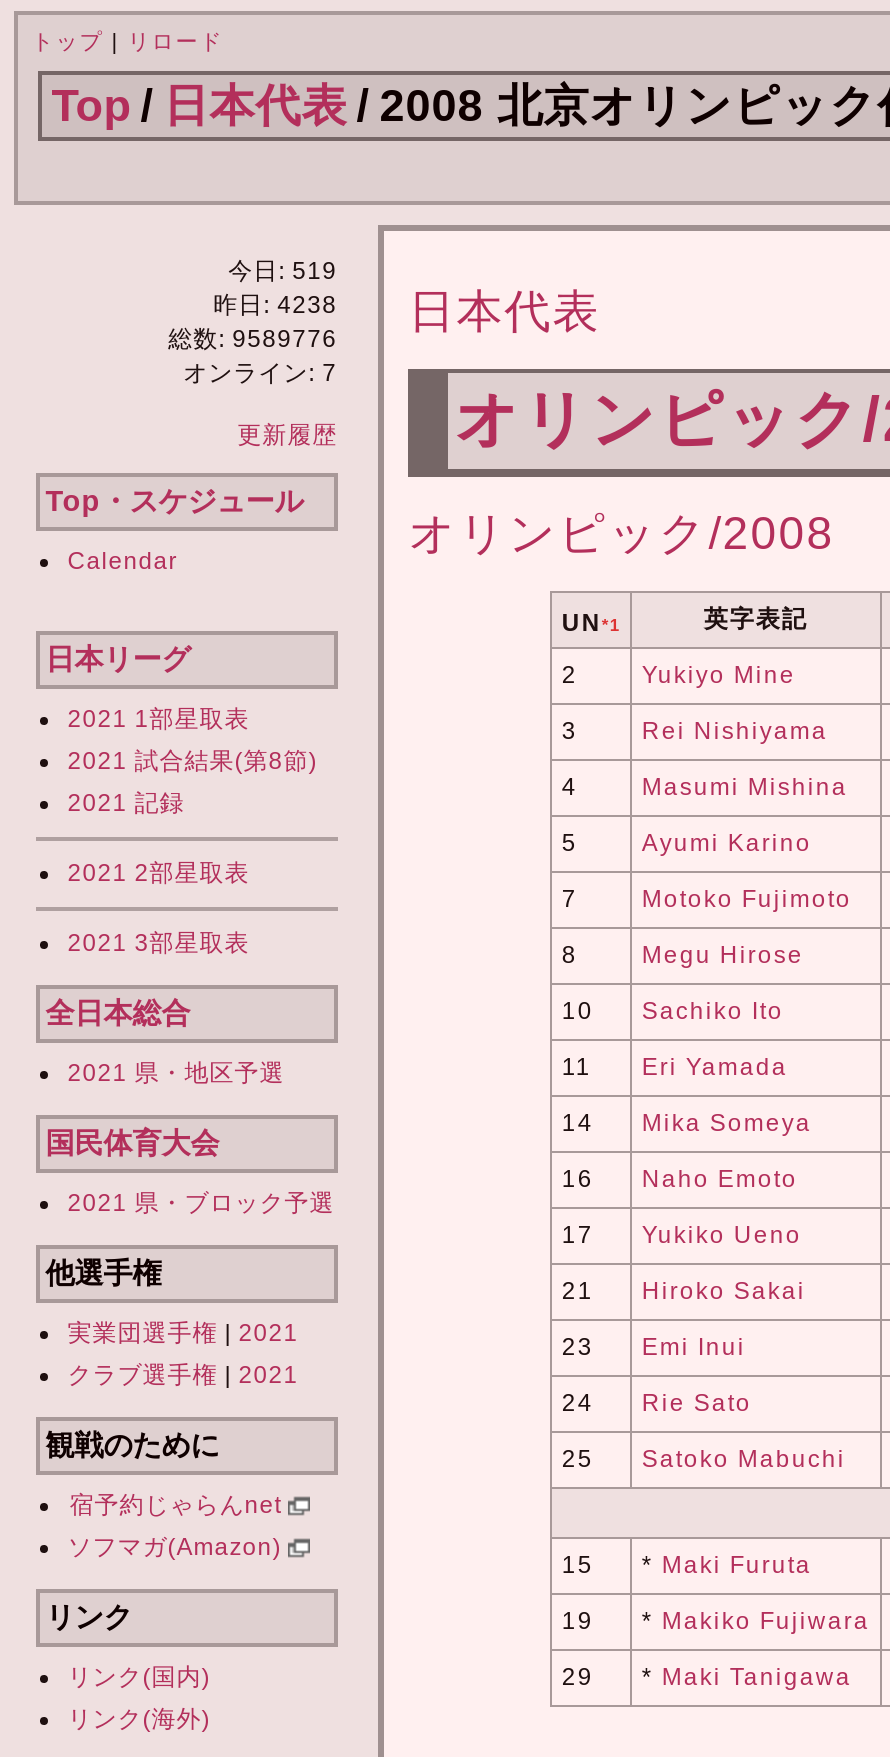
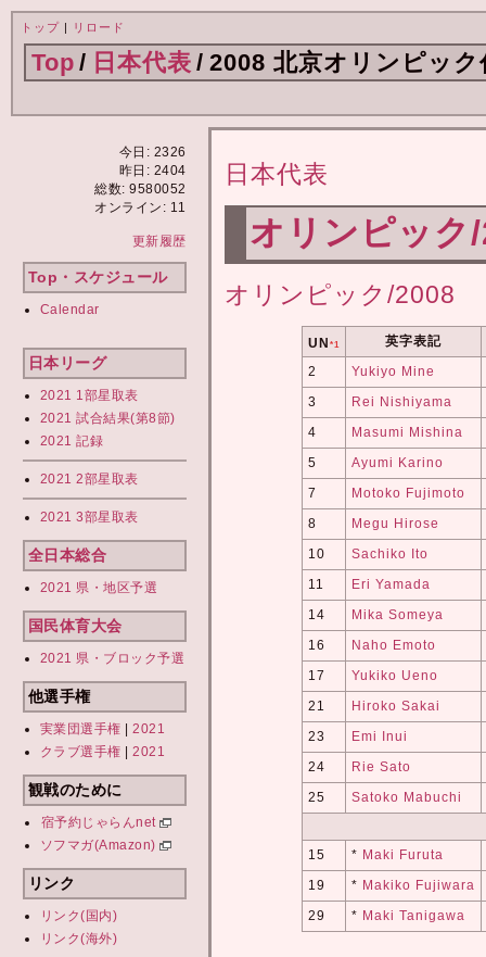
[228,257,337,285] 今日: 519 -> [119,144,186,159] 今日: 2326
[213,291,337,319] 昨日: 4238 -> [119,163,186,178] 昨日: 2404
[168,325,337,353] 総数: 9589776 -> [95,181,186,196] 総数: 9580052
[183,359,337,387] オンライン: 7 -> [95,200,186,215] オンライン: 11

